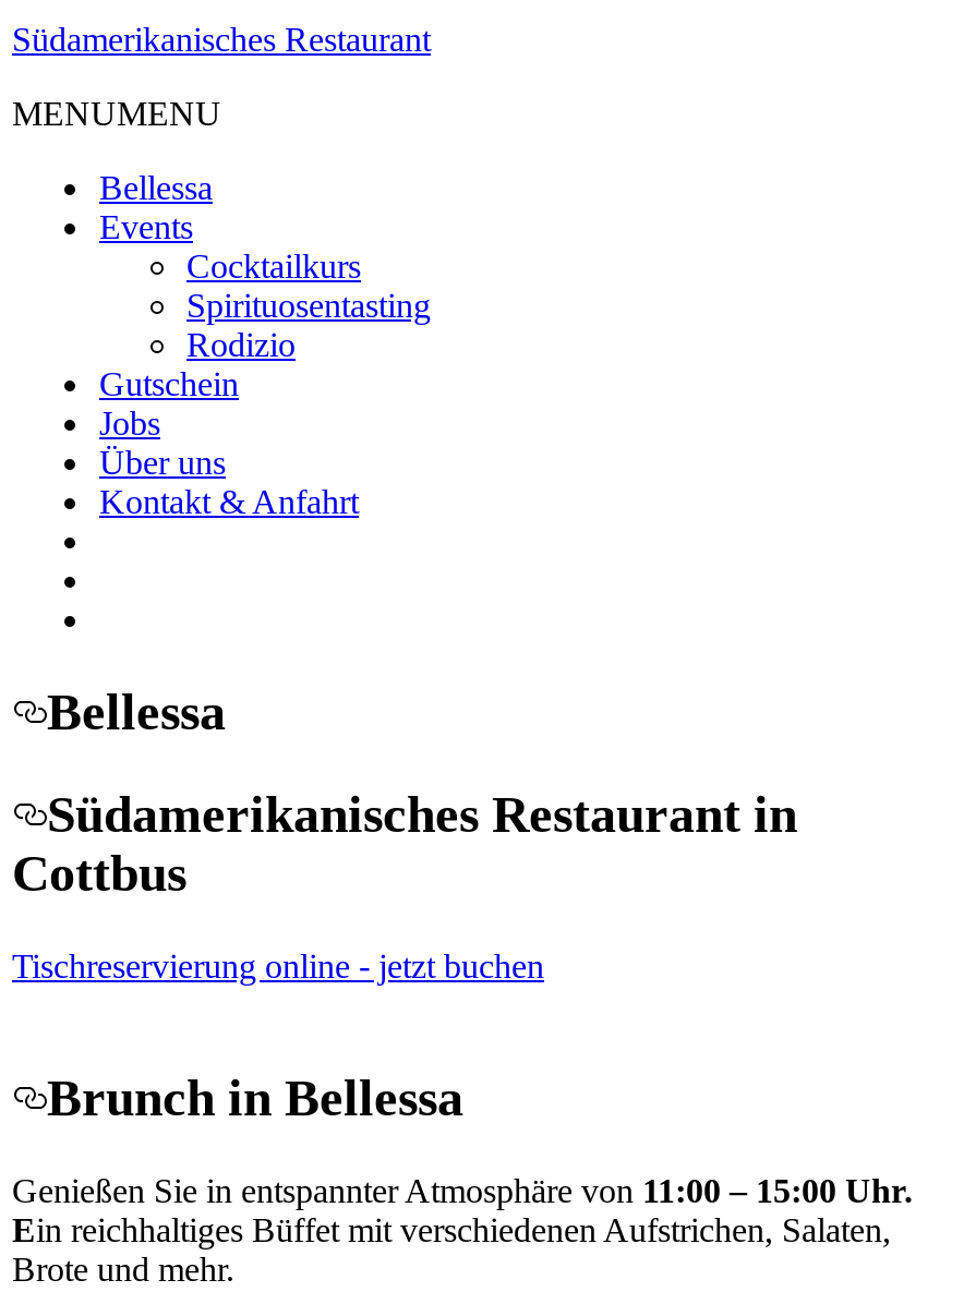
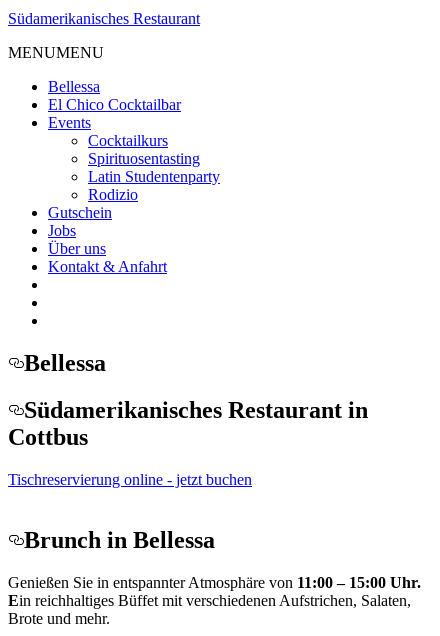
none -> [48,96,181,113] El Chico Cocktailbar
none -> [88,168,220,185] Latin Studentenparty

